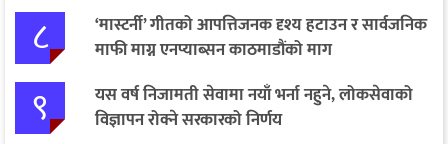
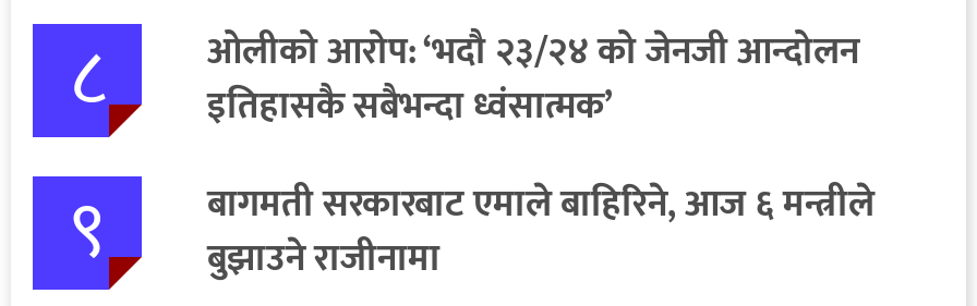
[95,11,427,64] ‘मास्टर्नी’ गीतको आपत्तिजनक दृश्य हटाउन र सार्वजनिक | माफी माग्न एनप्याब्सन काठमाडौंको माग -> [207,22,859,137] ओलीको आरोप: ‘भदौ २३/२४ को जेनजी आन्दोलन | इतिहासकै सबैभन्दा ध्वंसात्मक’
[95,81,413,134] यस वर्ष निजामती सेवामा नयाँ भर्ना नहुने, लोकसेवाको | विज्ञापन रोक्ने सरकारको निर्णय -> [207,174,875,290] बागमती सरकारबाट एमाले बाहिरिने, आज ६ मन्त्रीले | बुझाउने राजीनामा

